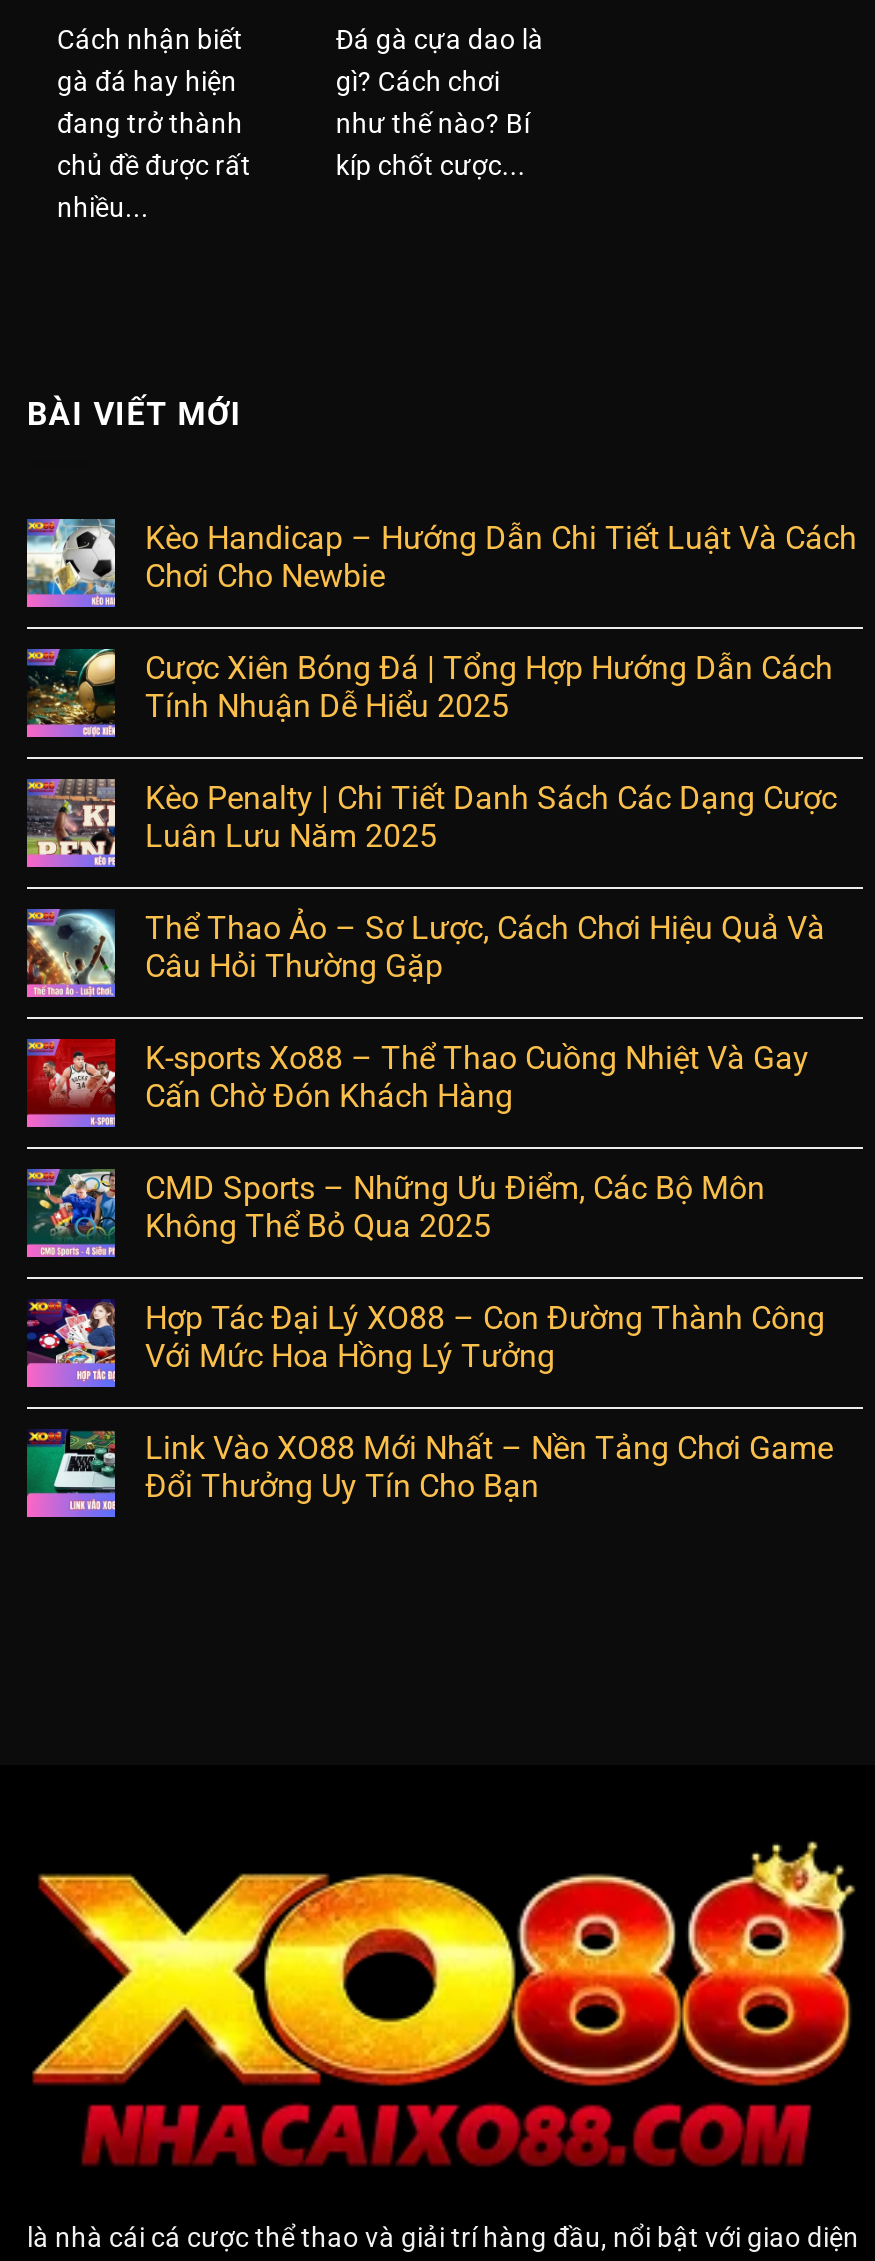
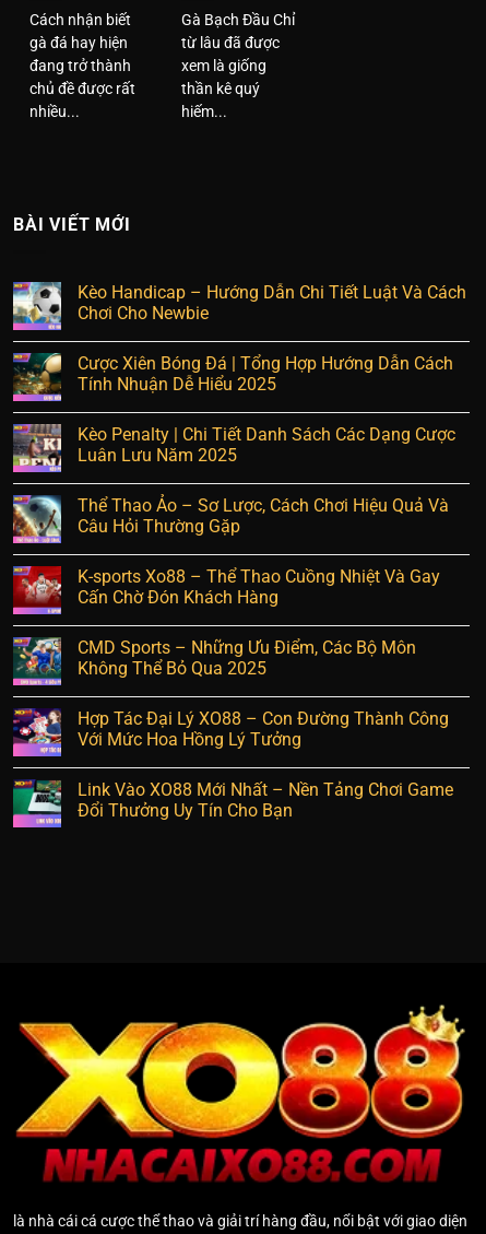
[336,22,544,180] Đá gà cựa dao là | gì? Cách chơi | như thế nào? Bí | kíp chốt cược... -> [182,10,295,120] Gà Bạch Đầu Chỉ | từ lâu đã được | xem là giống | thần kê quý | hiếm...

